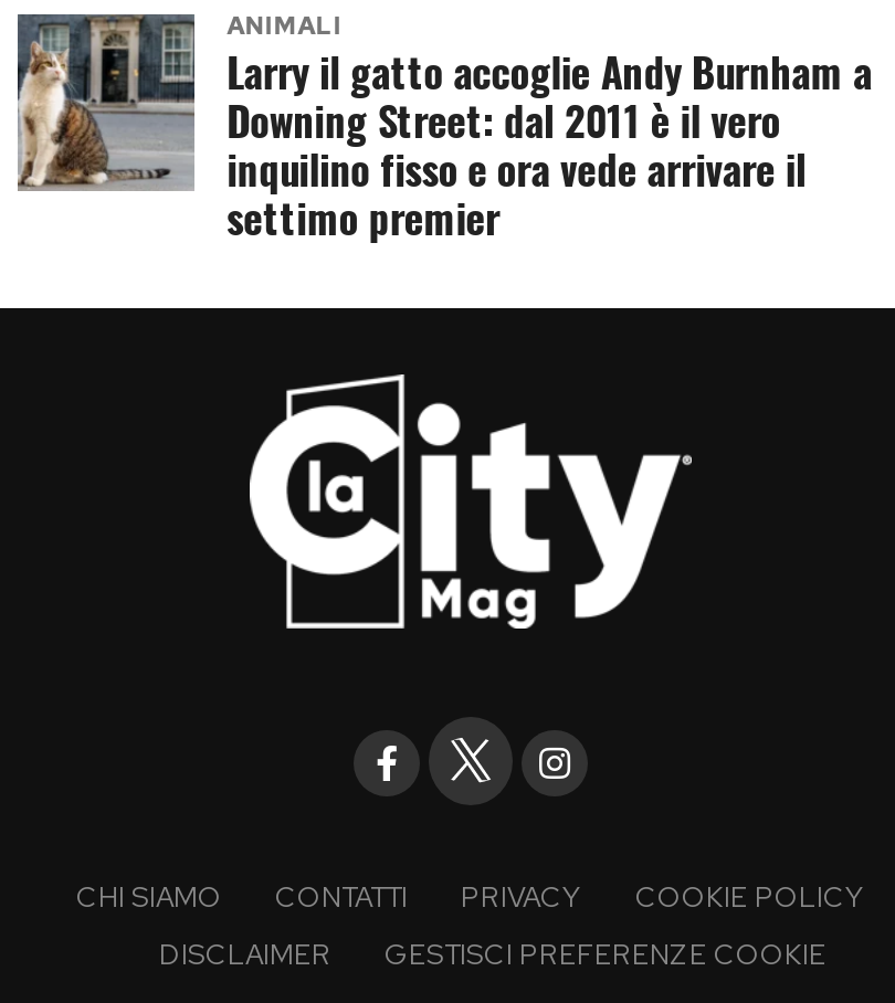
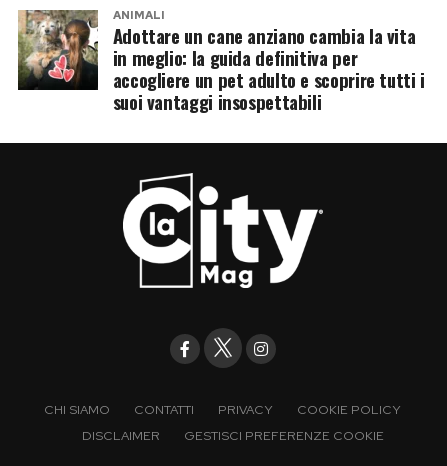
[15,14,872,246] [image] | Larry il gatto accoglie Andy Burnham a | Downing Street: dal 2011 è il vero | inquilino fisso e ora vede arrivare il | settimo premier -> [17,10,425,115] [image] | Adottare un cane anziano cambia la vita | in meglio: la guida definitiva per | accogliere un pet adulto e scoprire tutti i | suoi vantaggi insospettabili

